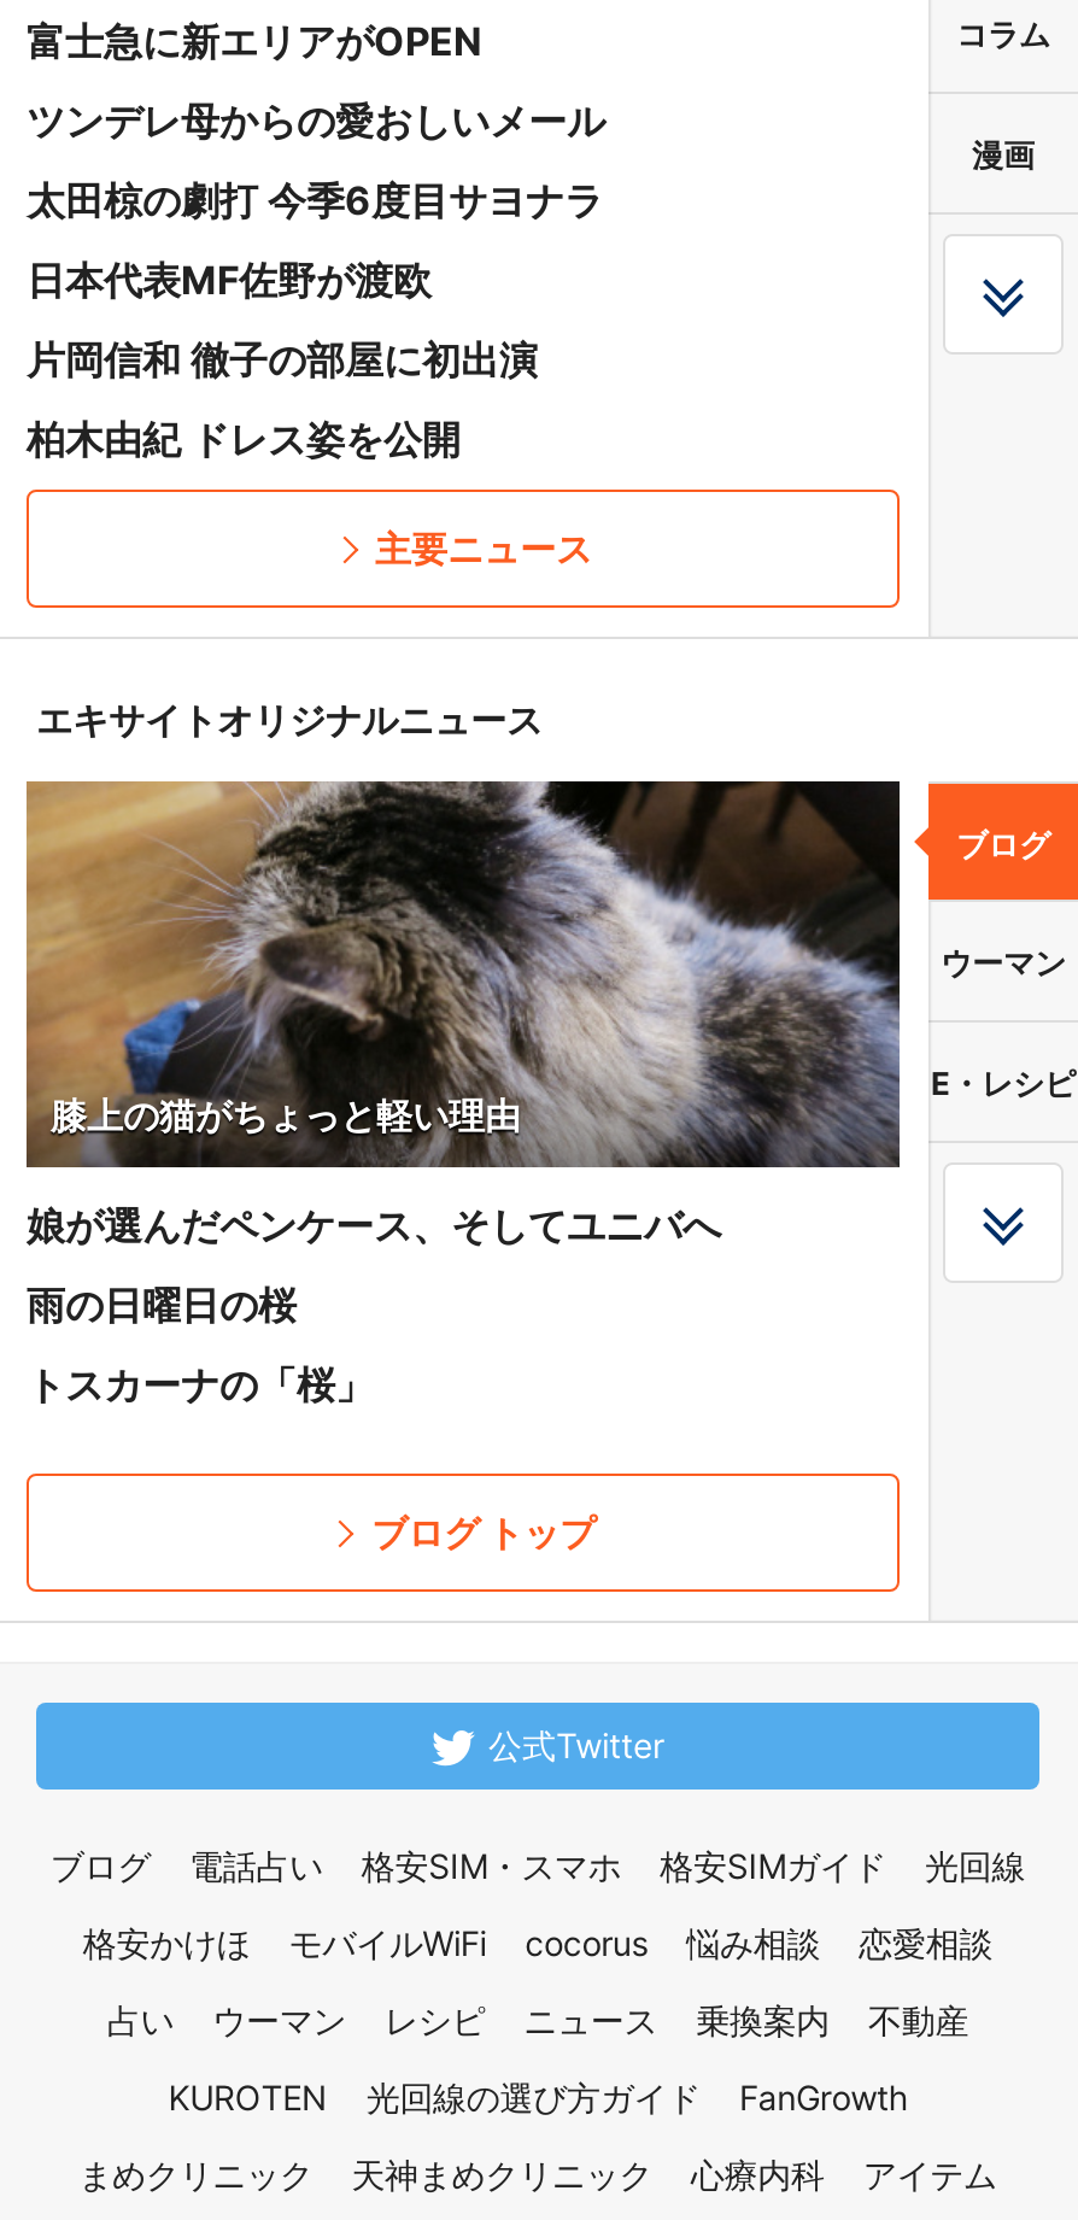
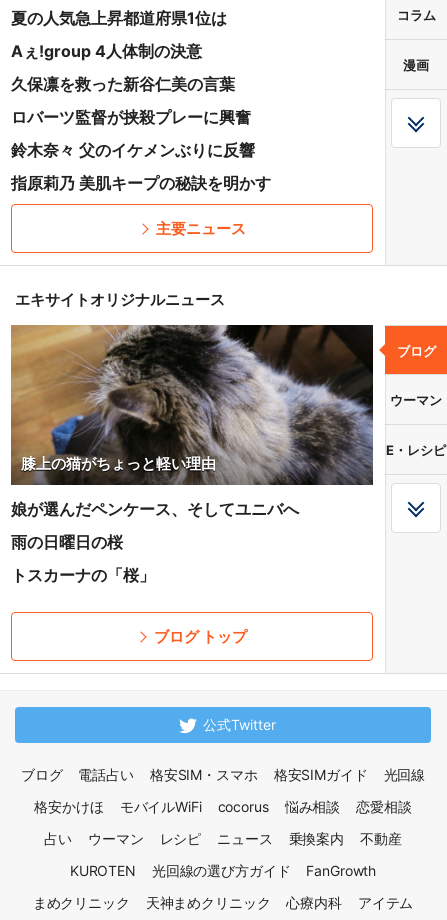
[27,17,482,65] 富士急に新エリアがOPEN -> [11,8,227,28] 夏の人気急上昇都道府県1位は
[27,96,605,145] ツンデレ母からの愛おしいメール -> [11,41,202,61] Aぇ!group 4人体制の決意
[27,176,603,224] 太田椋の劇打 今季6度目サヨナラ -> [11,74,235,94] 久保凛を救った新谷仁美の言葉
[27,256,432,304] 日本代表MF佐野が渡欧 -> [11,107,251,127] ロバーツ監督が挟殺プレーに興奮
[27,335,538,383] 片岡信和 徹子の部屋に初出演 -> [11,140,255,160] 鈴木奈々 父のイケメンぶりに反響
[27,415,461,463] 柏木由紀 ドレス姿を公開 -> [11,173,271,193] 指原莉乃 美肌キープの秘訣を明かす

